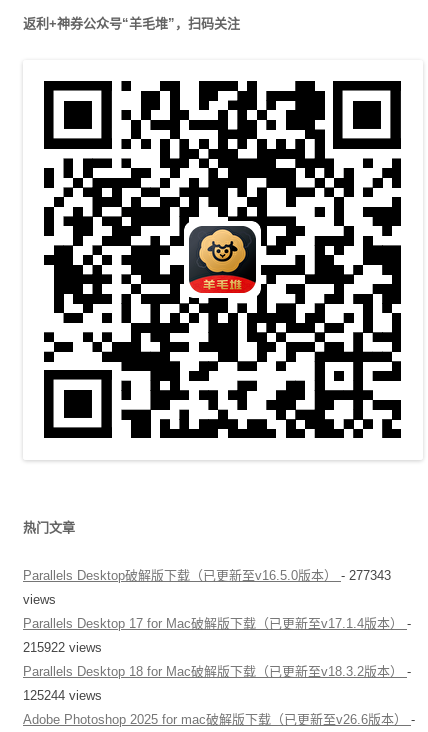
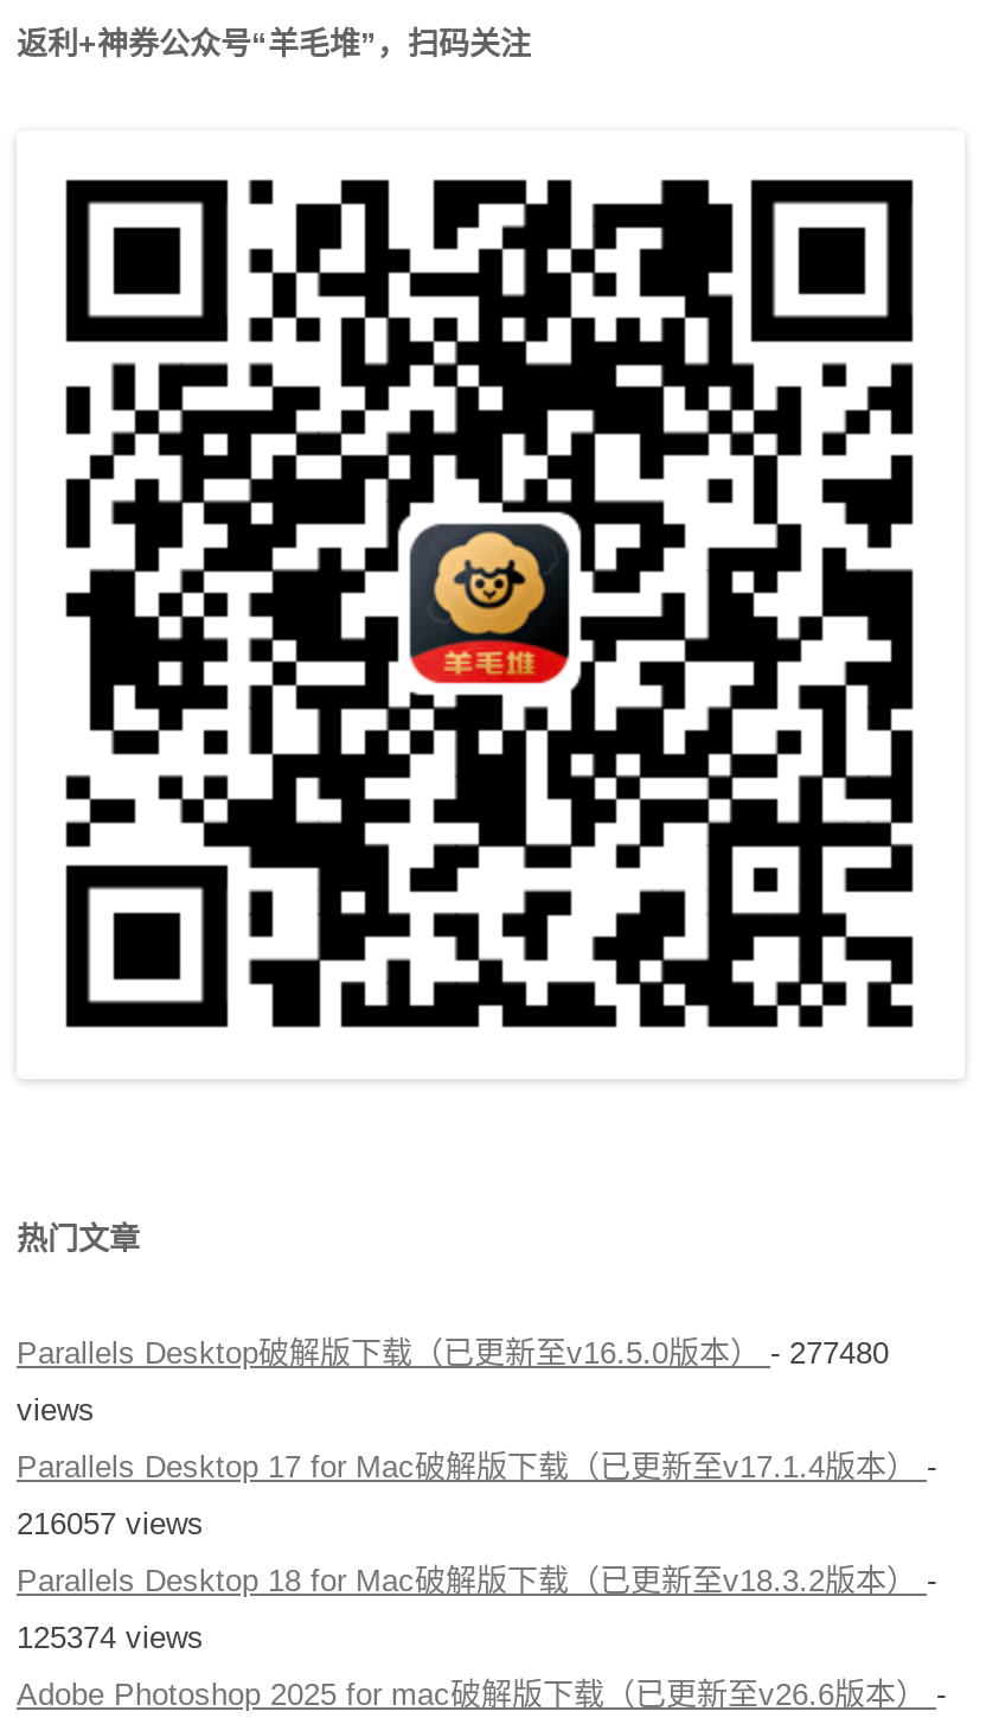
[23,568,391,583] Parallels Desktop破解版下载（已更新至v16.5.0版本）- 277343 -> [17,1336,889,1371] Parallels Desktop破解版下载（已更新至v16.5.0版本）- 277480
[23,640,102,655] 215922 views -> [17,1506,204,1542] 216057 views
[23,688,102,703] 125244 views -> [17,1620,204,1656] 125374 views

